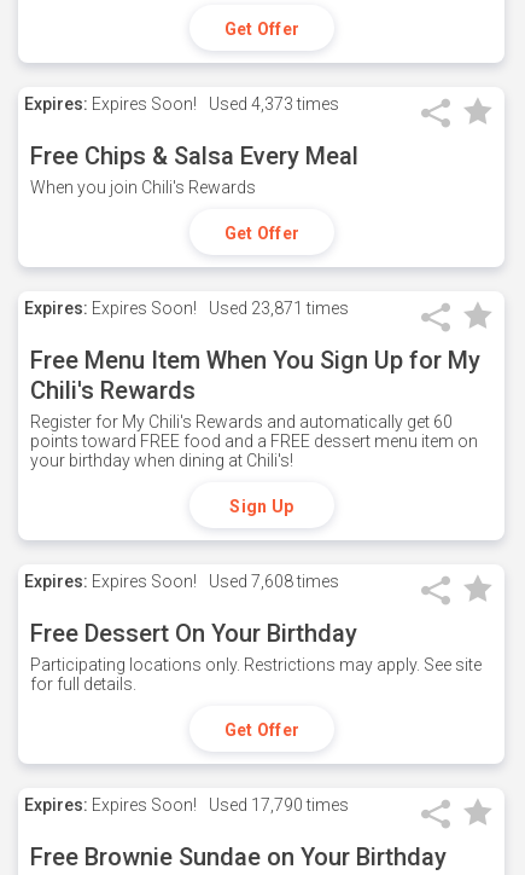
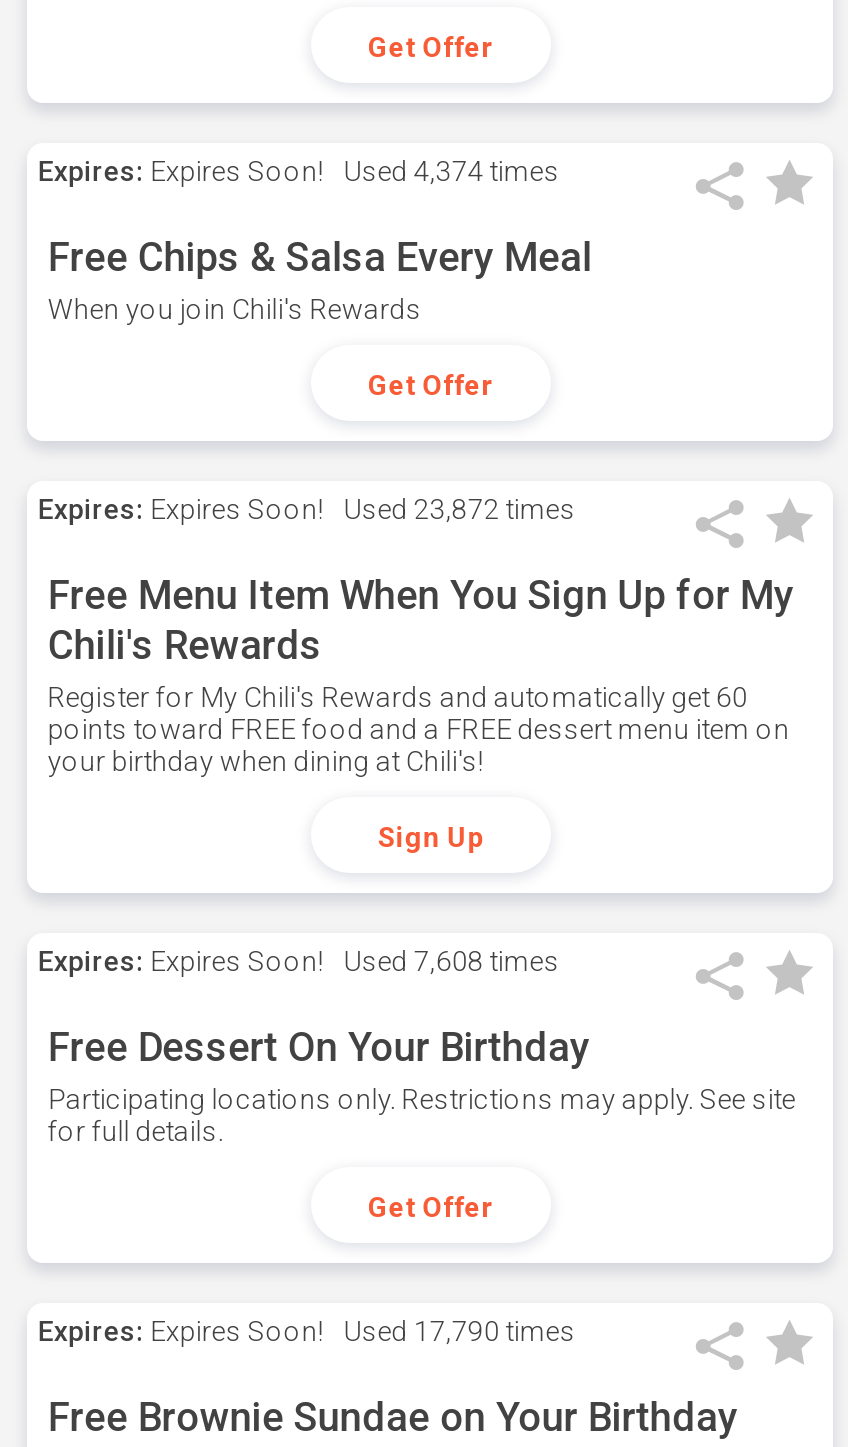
[25,94,340,114] Expires: Expires Soon! Used 4,373 times -> [38,155,560,187] Expires: Expires Soon! Used 4,374 times
[25,299,349,318] Expires: Expires Soon! Used 23,871 times -> [38,493,576,525] Expires: Expires Soon! Used 23,872 times

